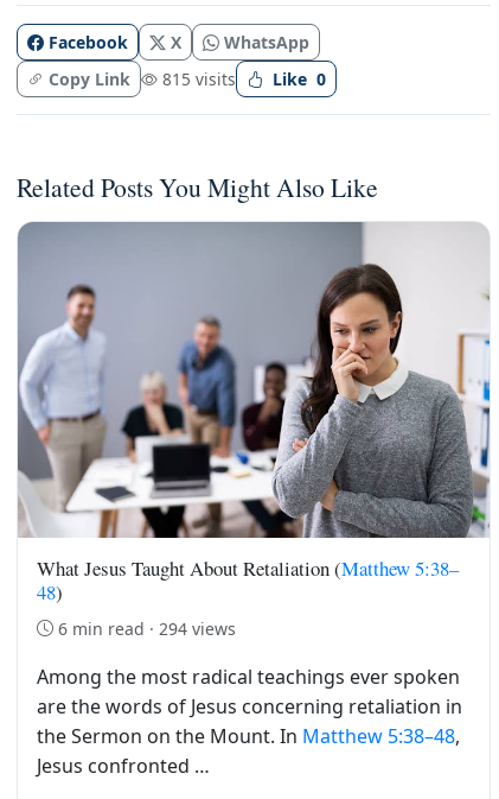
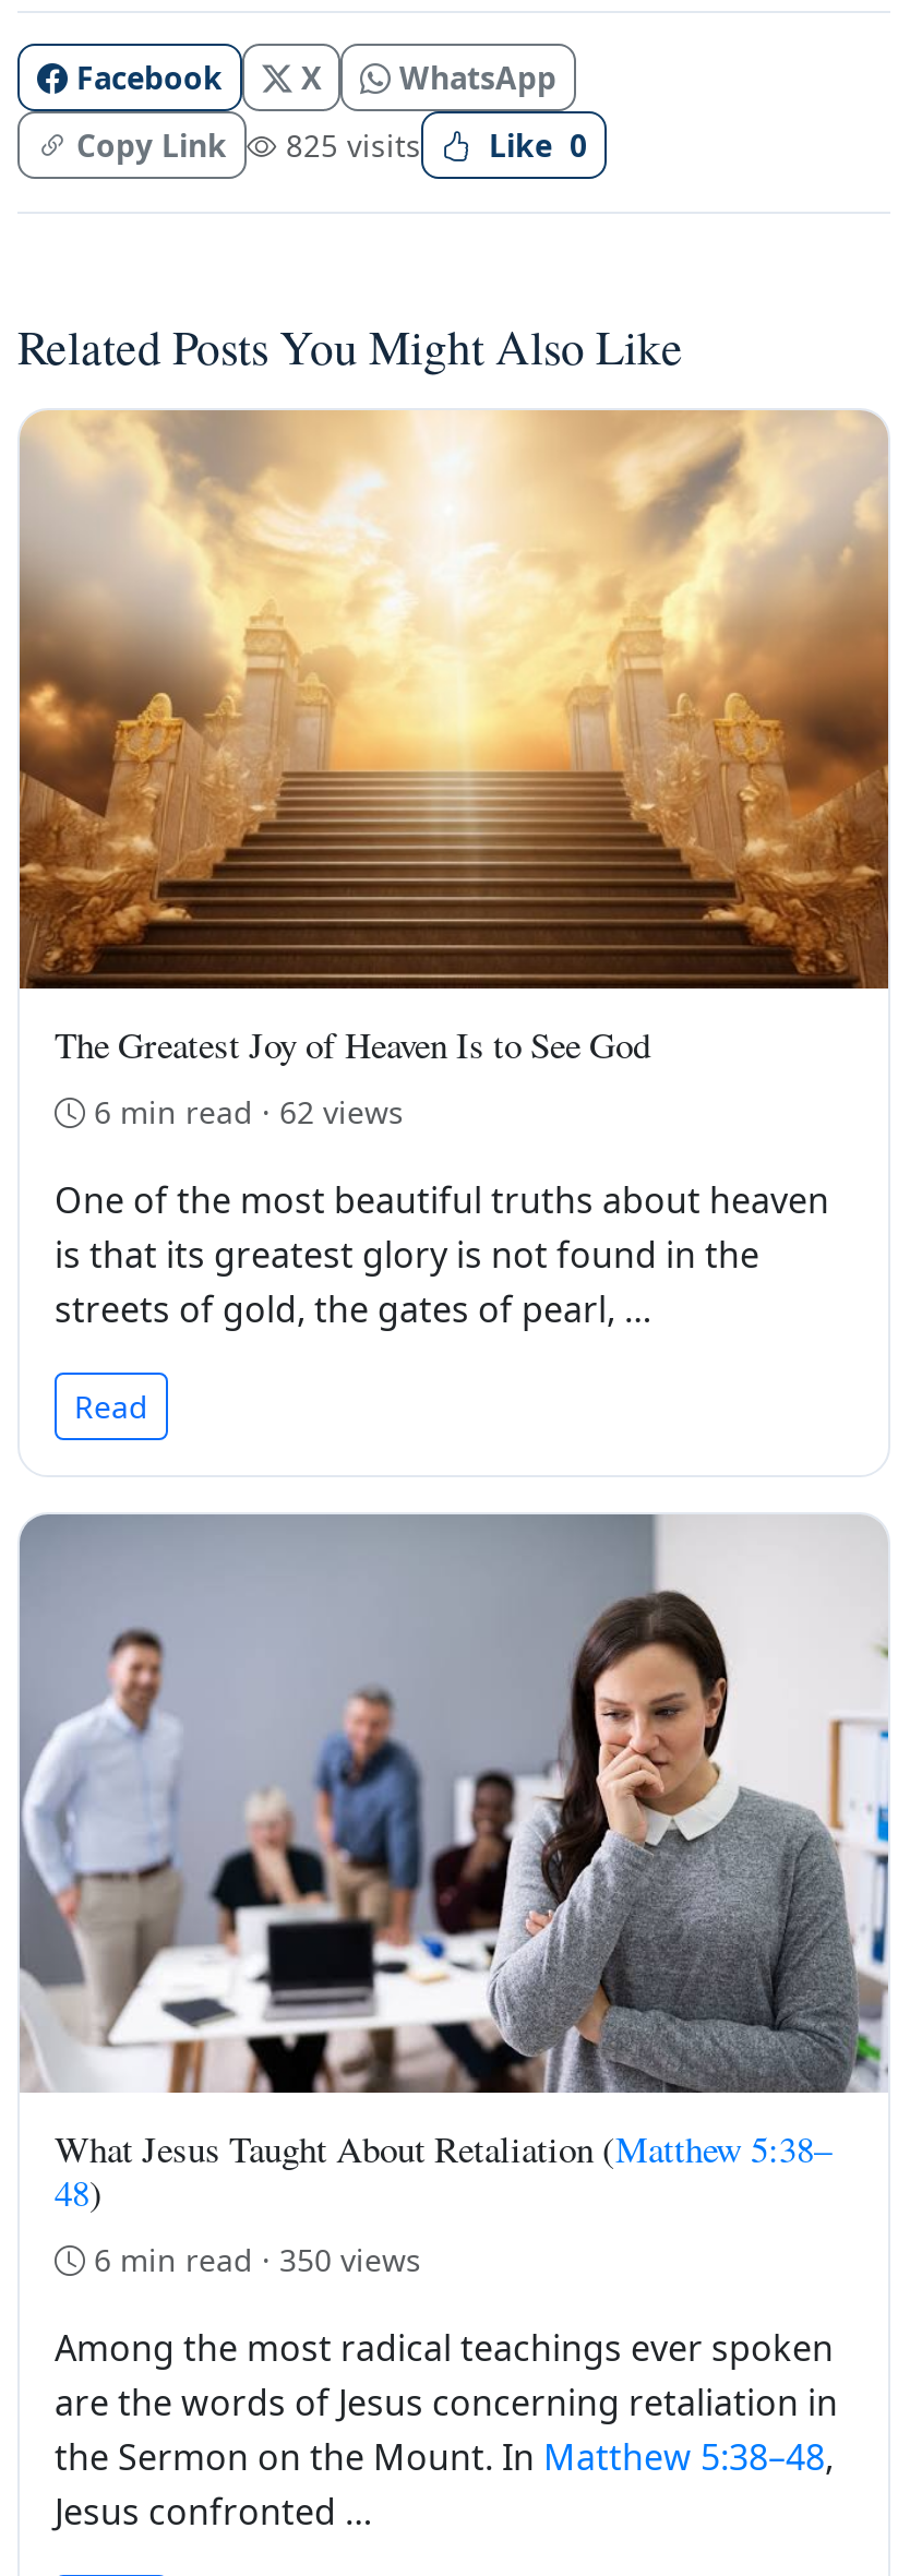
[44,68,326,90] Copy Link 815 visits Like 0 -> [68,125,587,167] Copy Link 825 visits Like 0
none -> [17,409,890,1427] [image] | The Greatest Joy of Heaven Is to See God | 6 min read · 62 views | One of the most beautiful truths about heaven | is that its greatest glory is not found in the | streets of gold, the gates of pearl, … | Read
[58,617,236,639] 6 min read · 294 views -> [94,2240,421,2281] 6 min read · 350 views

